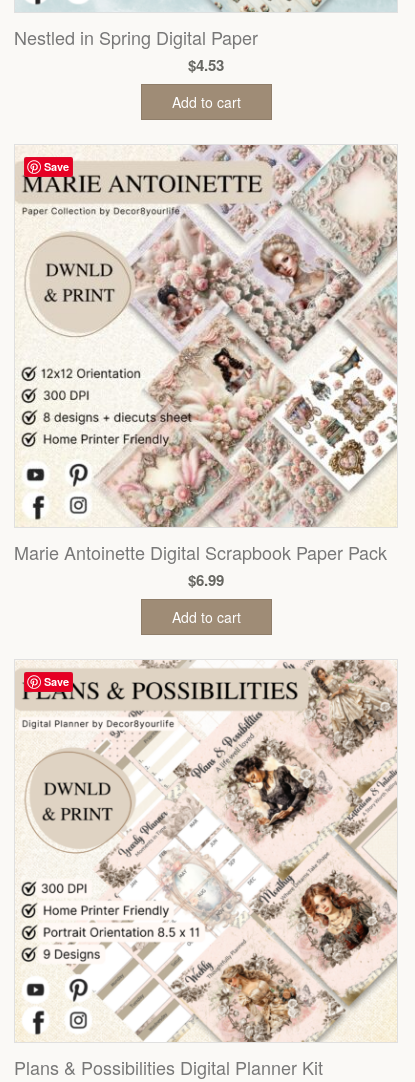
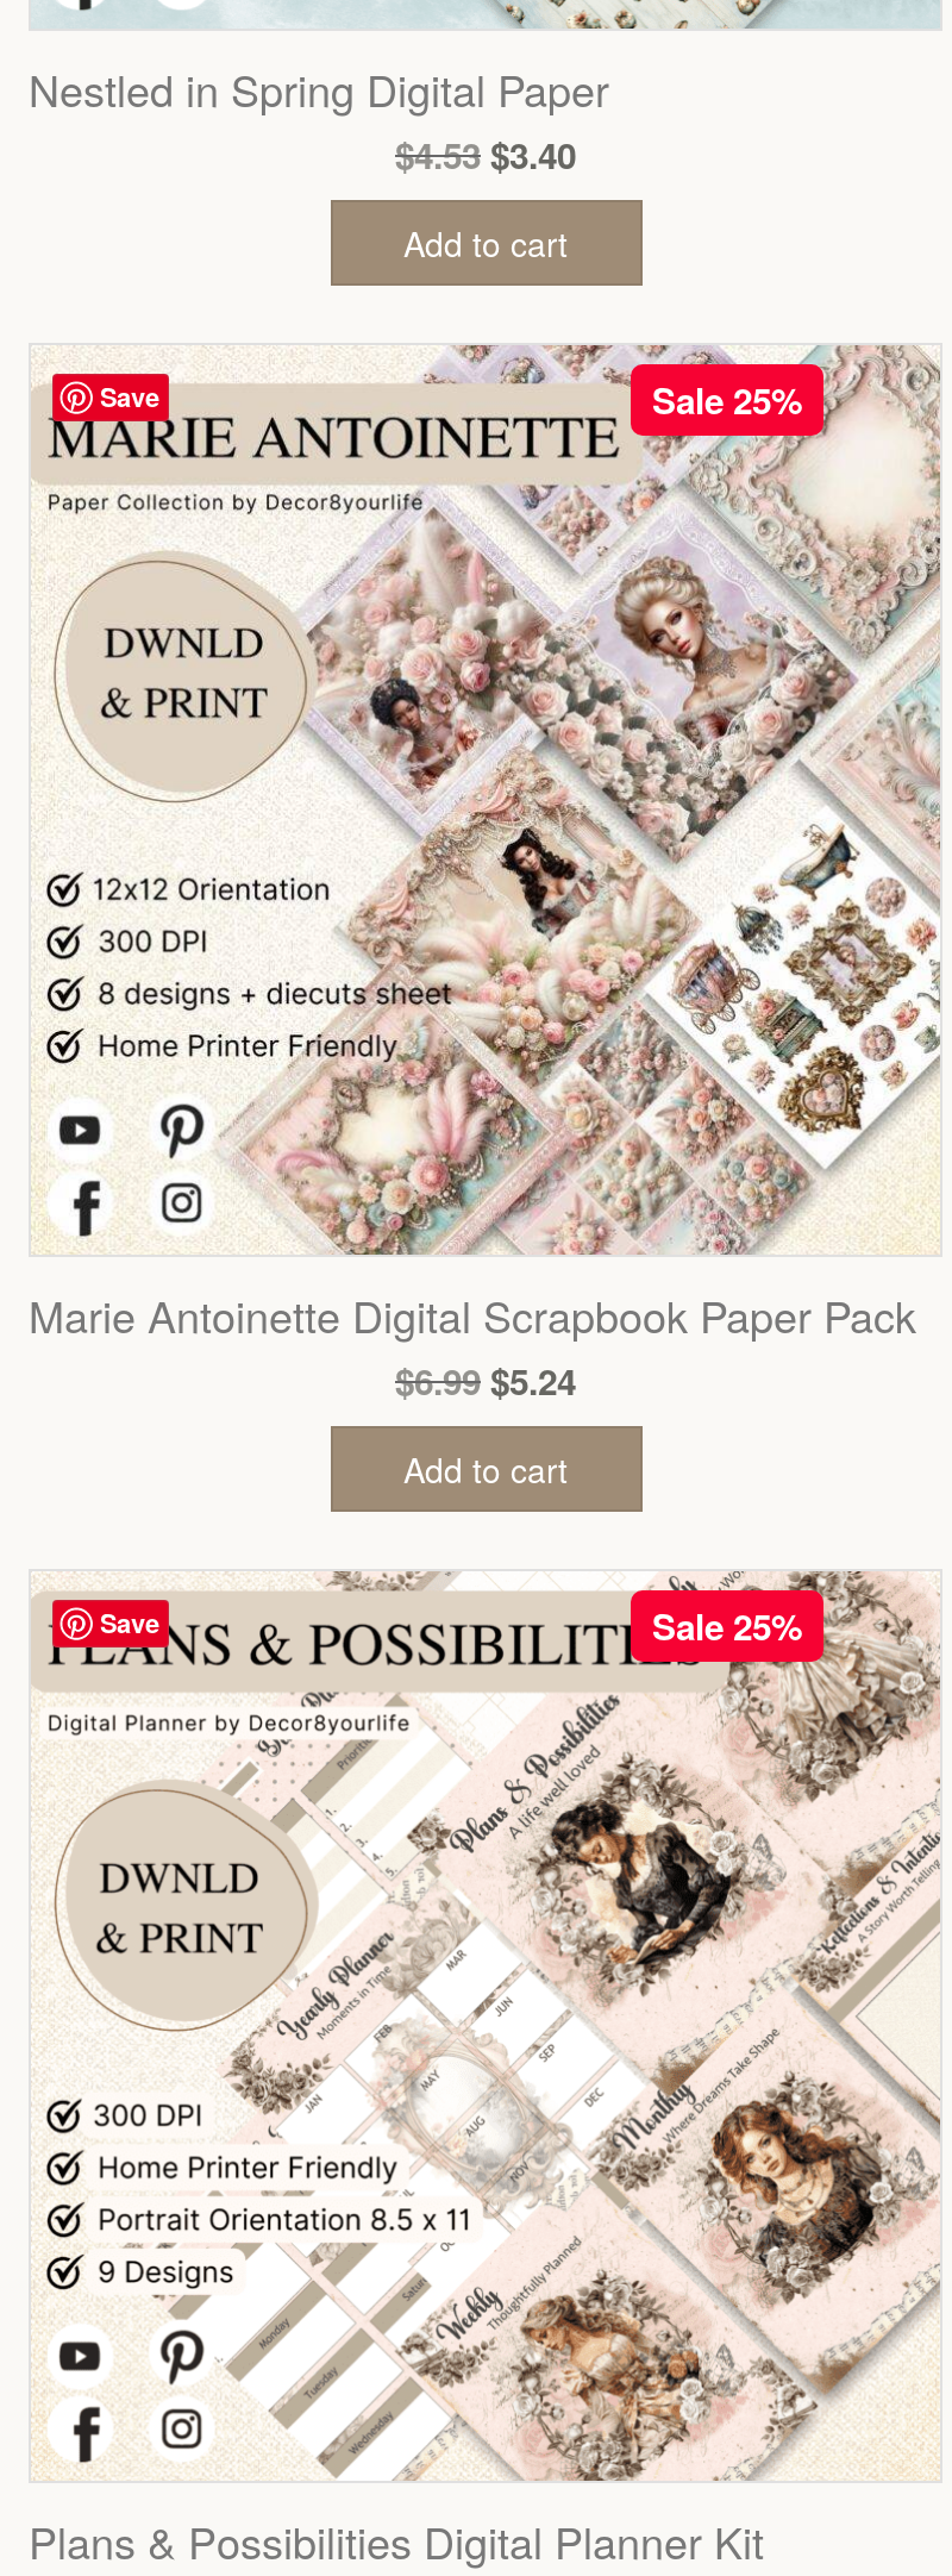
[188,54,224,76] $4.53 -> [395,129,576,181] $4.53 $3.40
none -> [652,373,802,426] Sale 25%
[188,569,224,591] $6.99 -> [395,1355,576,1407] $6.99 $5.24
none -> [652,1599,802,1652] Sale 25%

